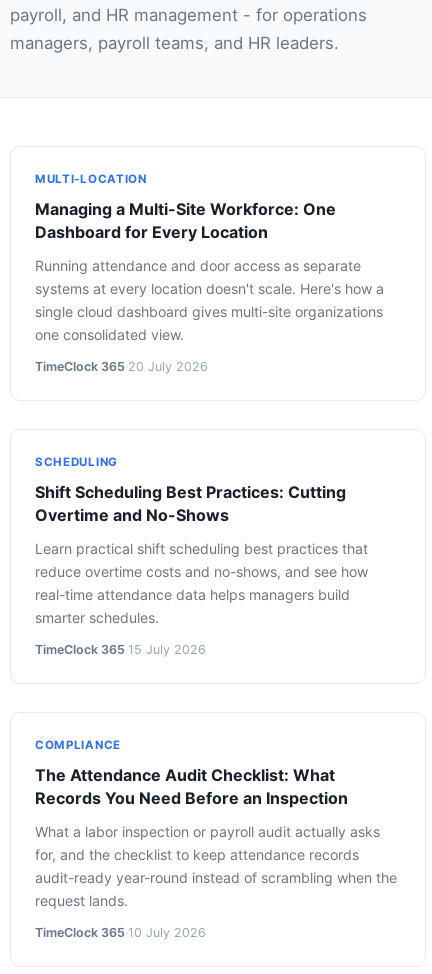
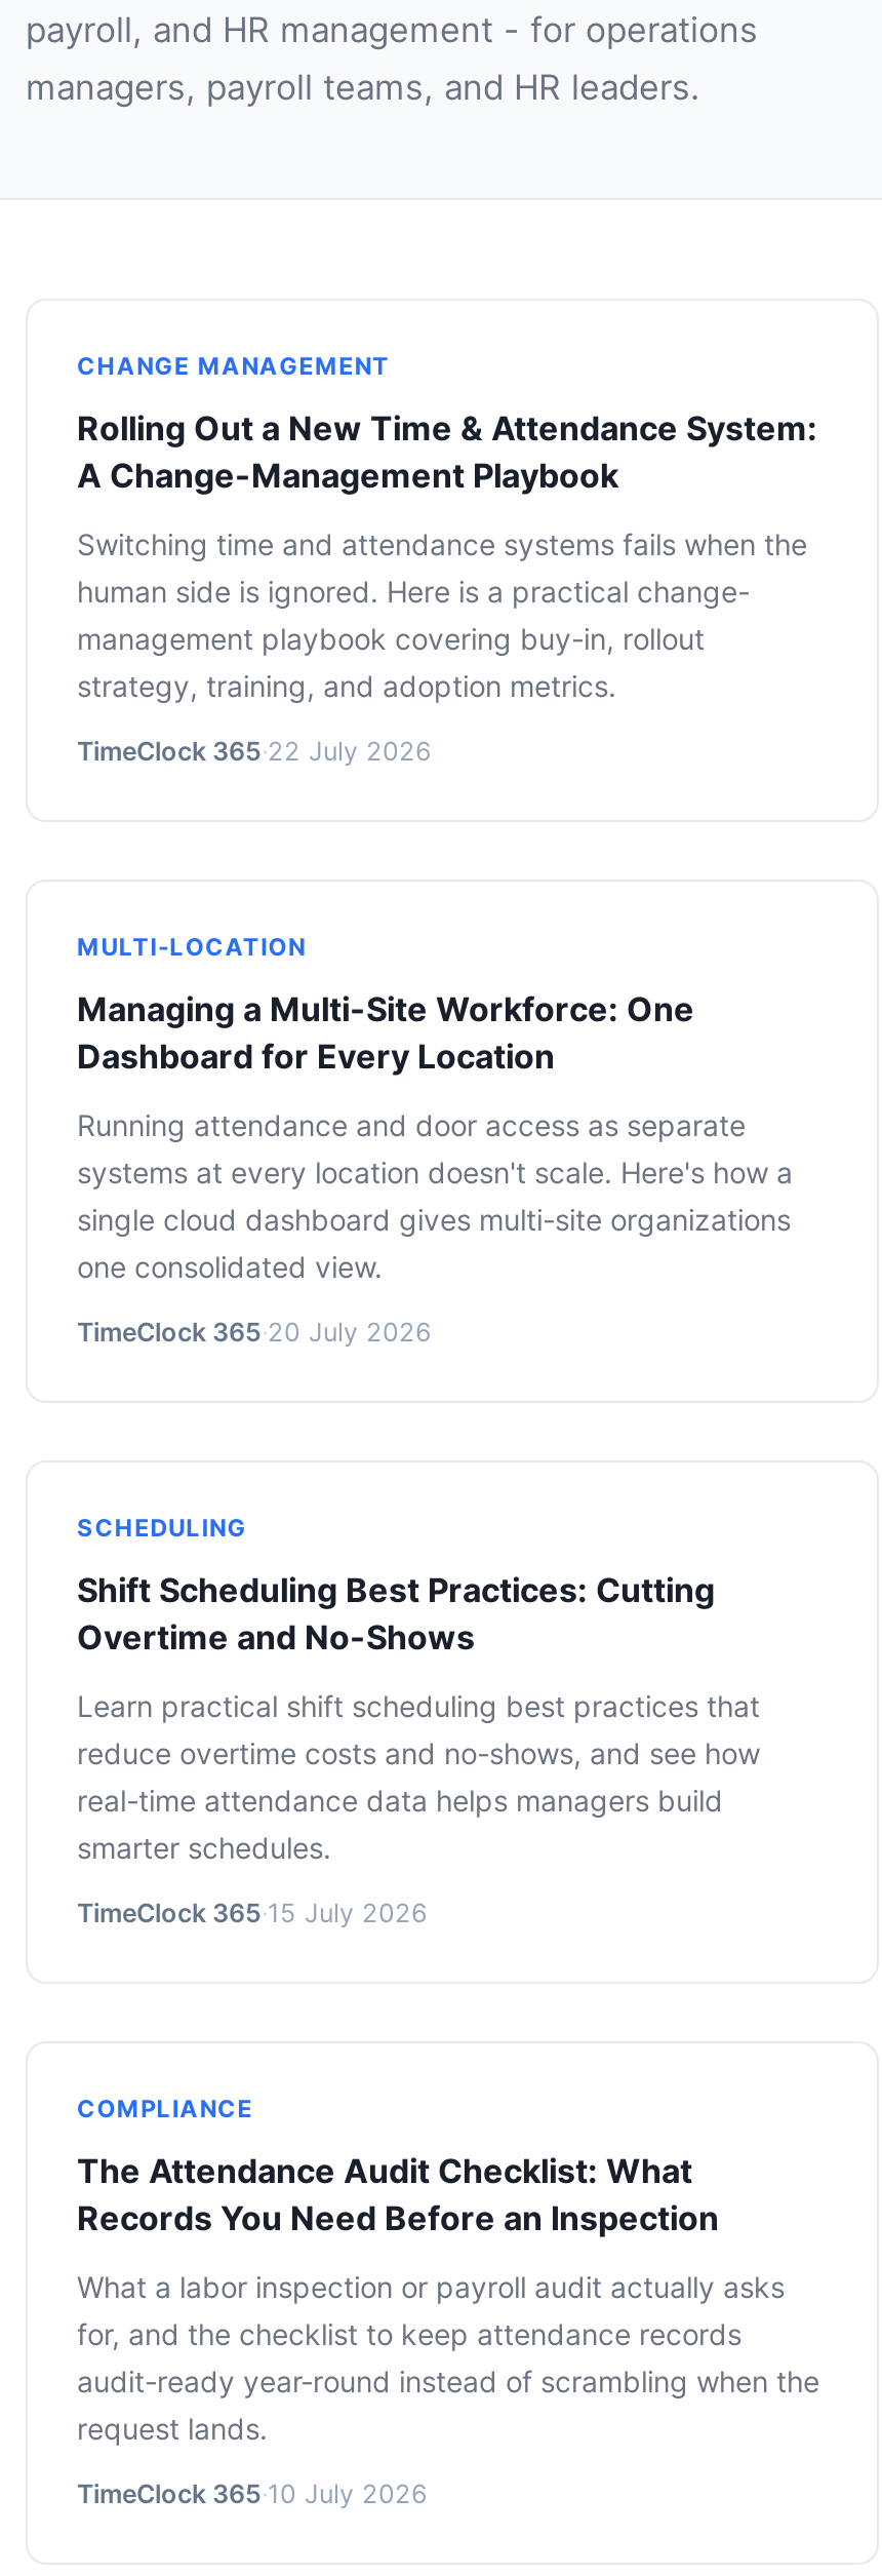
none -> [77,352,817,767] CHANGE MANAGEMENT | Rolling Out a New Time & Attendance System: | A Change-Management Playbook | Switching time and attendance systems fails when the | human side is ignored. Here is a practical change- | management playbook covering buy-in, rollout | strategy, training, and adoption metrics. | TimeClock 365 · 22 July 2026

